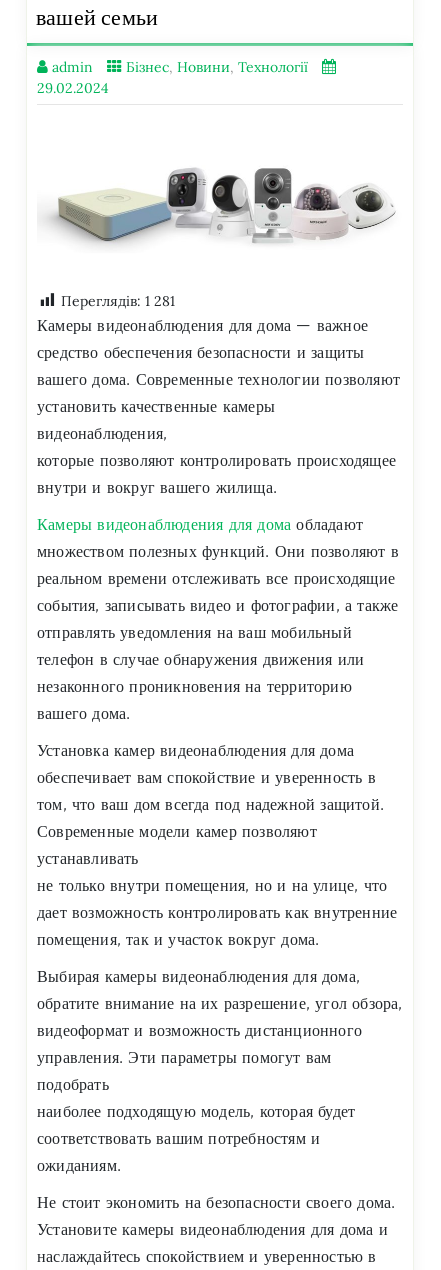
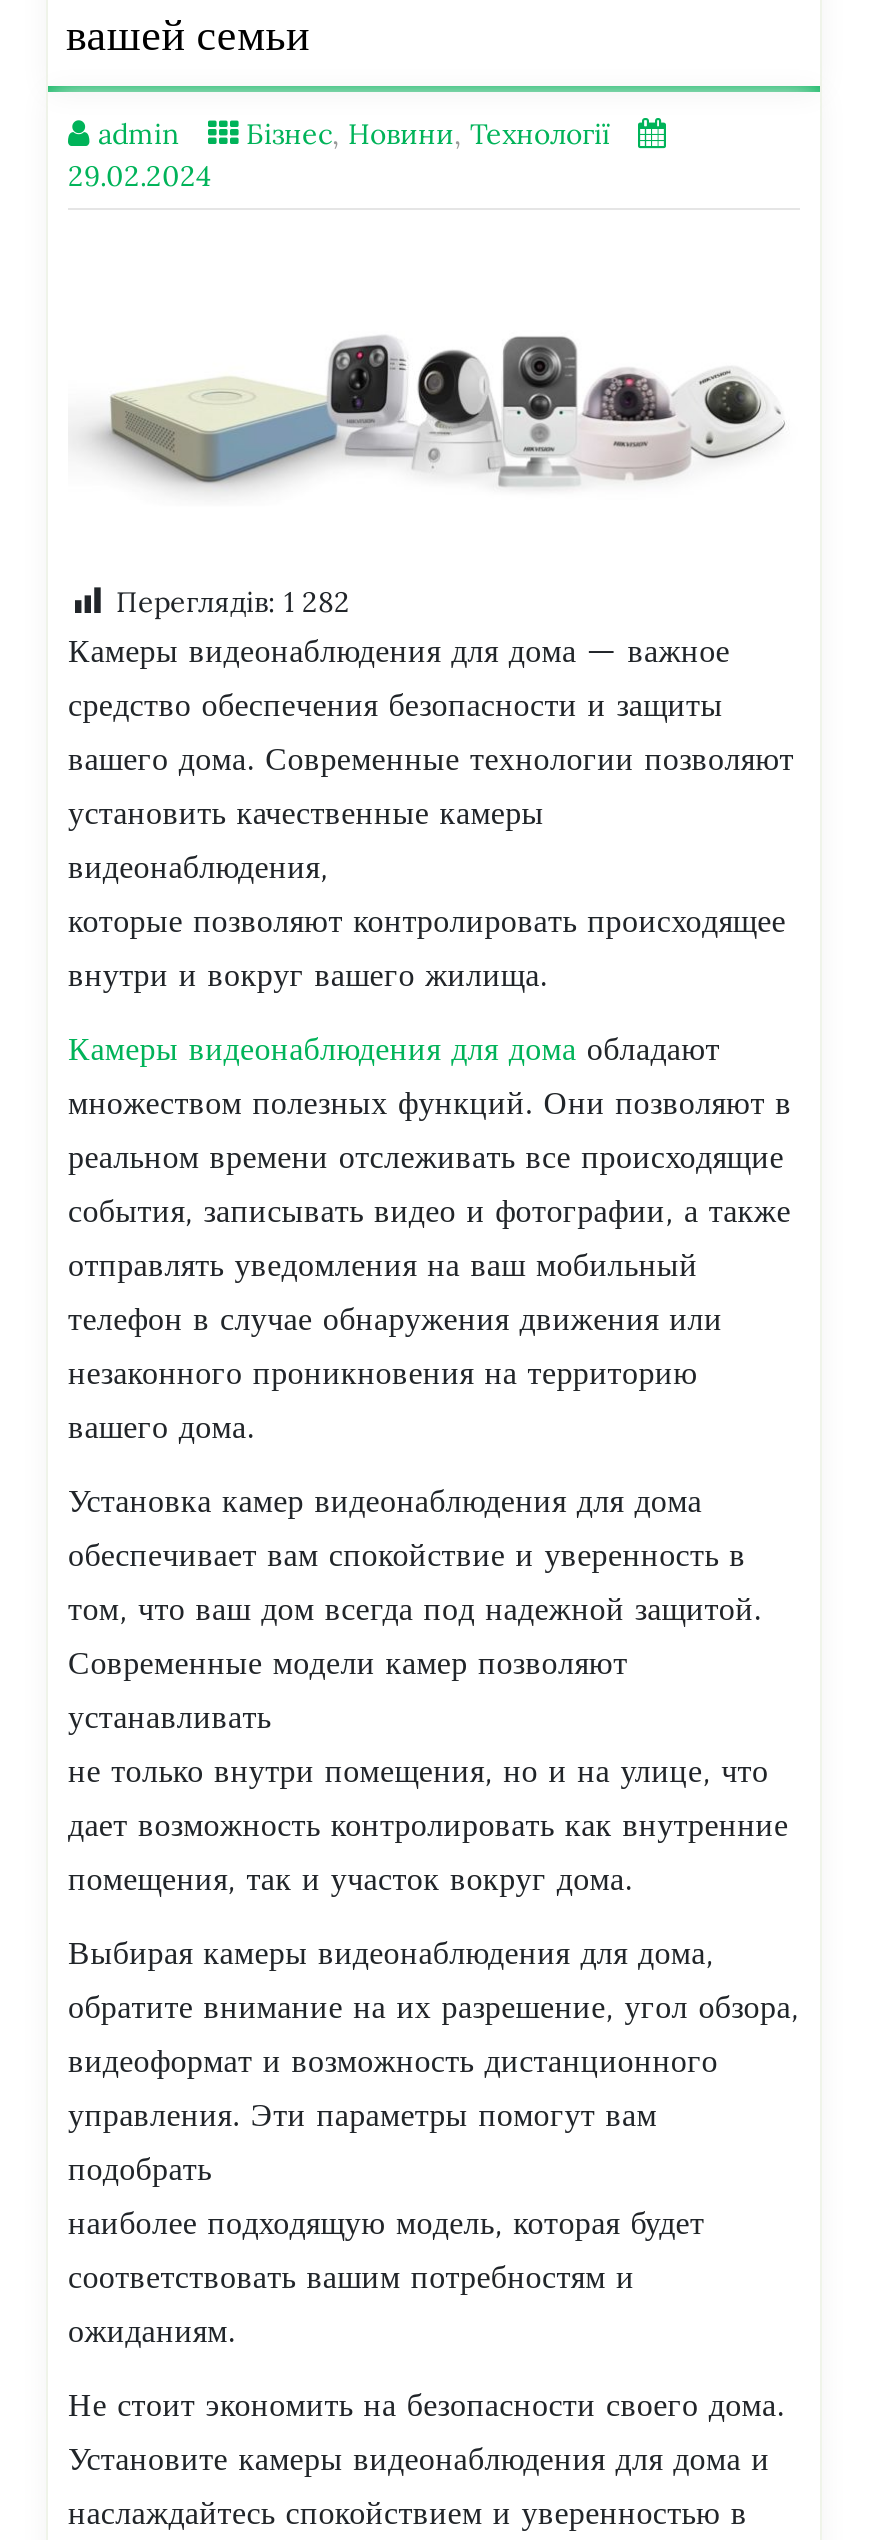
[61,292,175,310] Переглядів: 1 281 -> [116,583,350,619] Переглядів: 1 282

